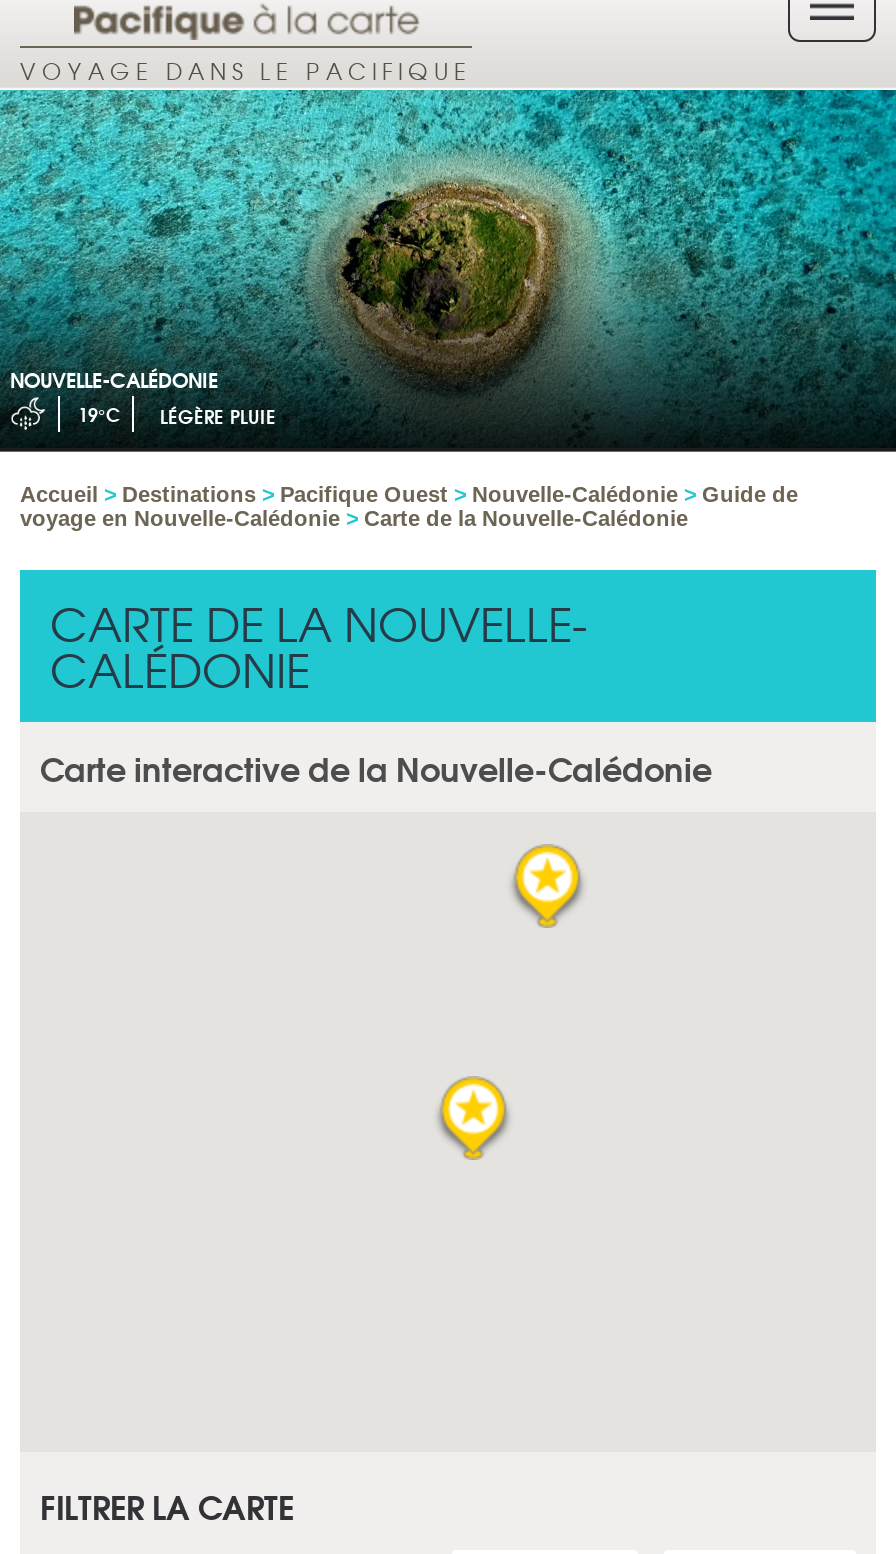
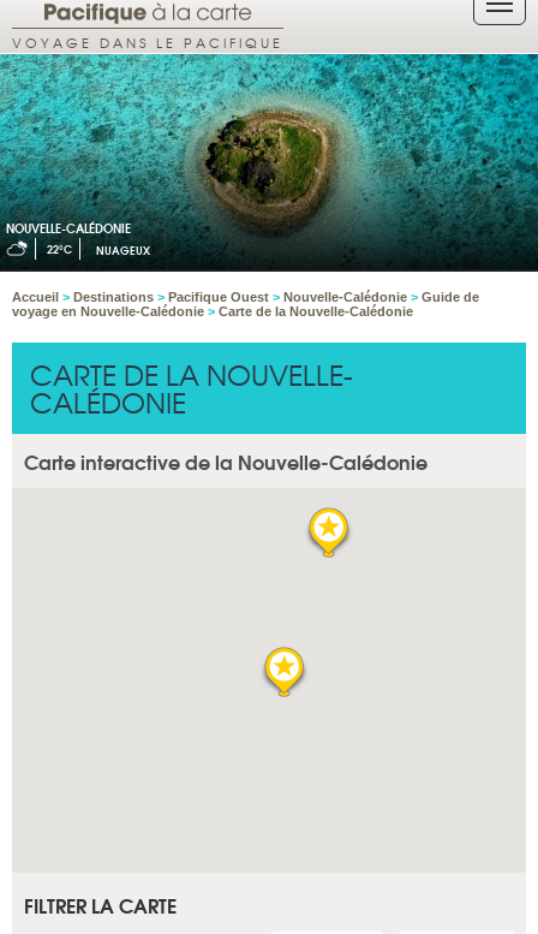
[78,400,276,430] 19°C | LÉGÈRE PLUIE -> [47,241,150,259] 22°C | NUAGEUX

